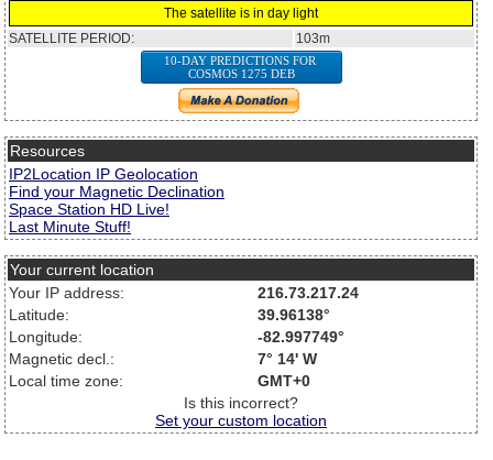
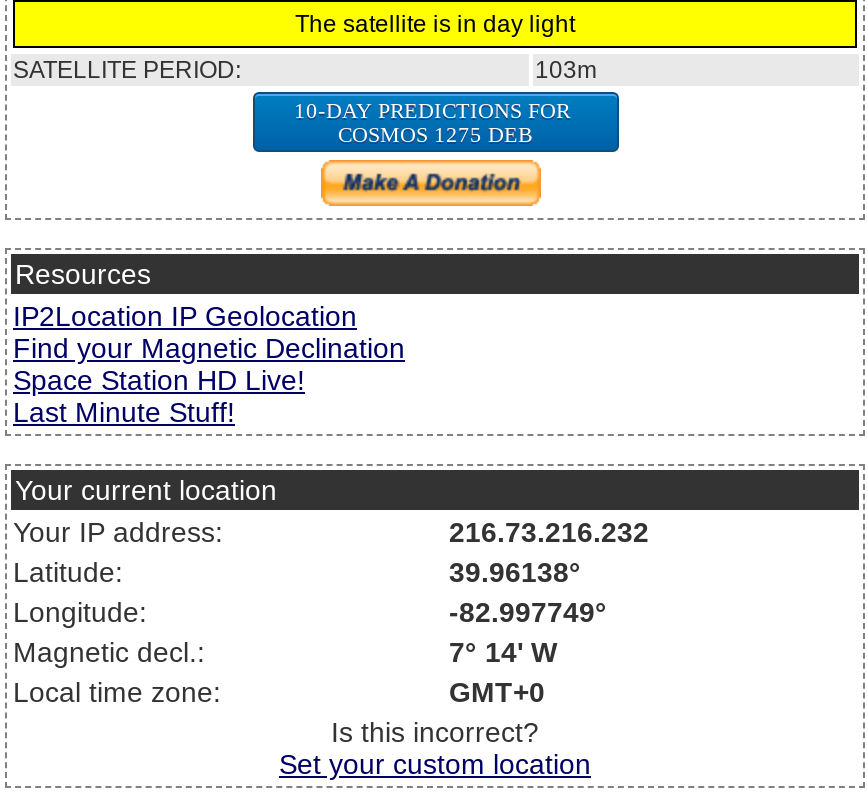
[258,284,359,302] 216.73.217.24 -> [449,516,649,548] 216.73.216.232

